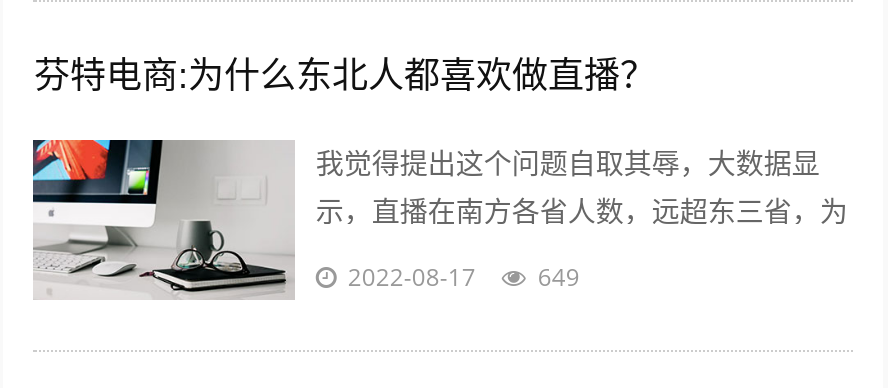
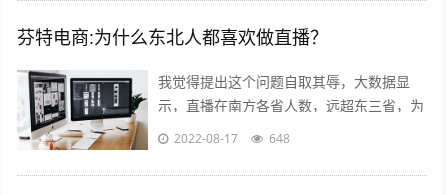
[31,138,293,300] [image] -> [17,70,148,151] [image]
[538,260,580,294] 649 -> [269,130,290,147] 648

